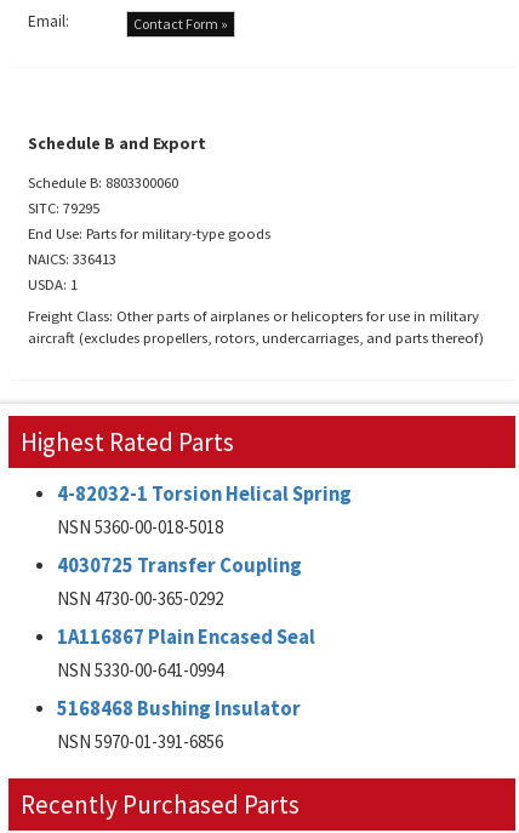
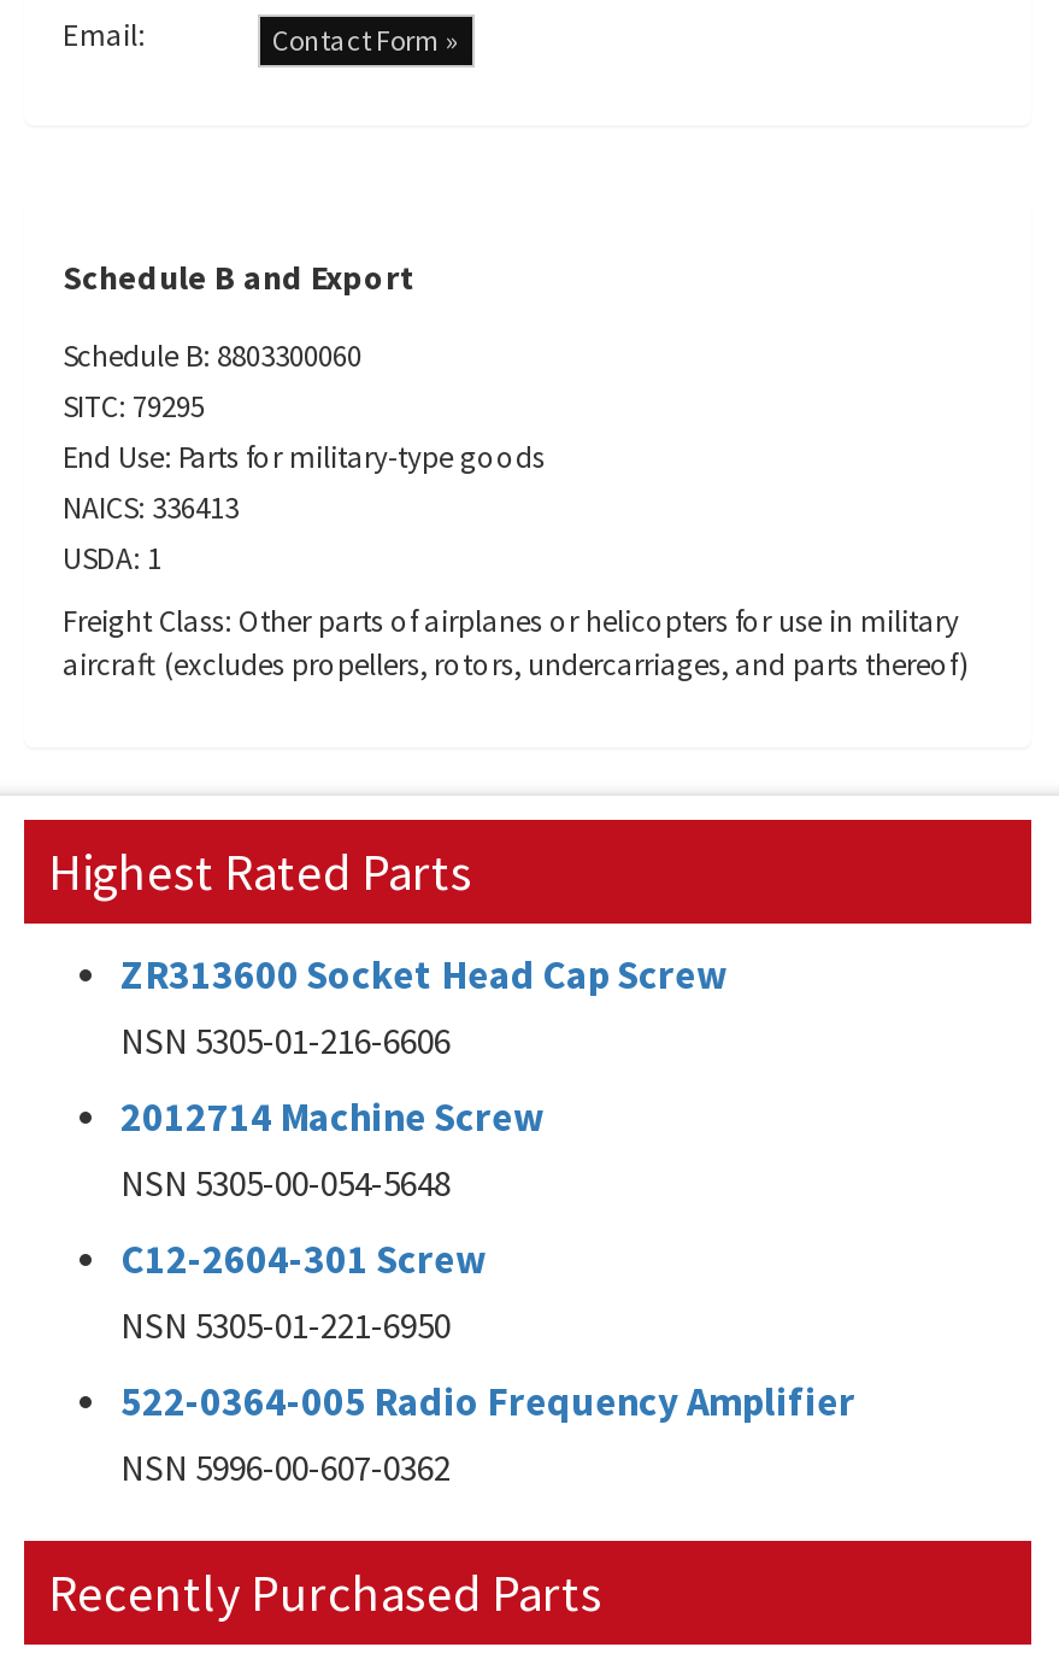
[57,481,352,538] 4-82032-1 Torsion Helical Spring | NSN 5360-00-018-5018 -> [120,950,728,1063] ZR313600 Socket Head Cap Screw | NSN 5305-01-216-6606
[57,553,302,610] 4030725 Transfer Coupling | NSN 4730-00-365-0292 -> [120,1092,545,1206] 2012714 Machine Screw | NSN 5305-00-054-5648
[57,624,315,681] 1A116867 Plain Encased Seal | NSN 5330-00-641-0994 -> [120,1235,487,1348] C12-2604-301 Screw | NSN 5305-01-221-6950
[57,696,301,753] 5168468 Bushing Insulator | NSN 5970-01-391-6856 -> [120,1377,855,1490] 522-0364-005 Radio Frequency Amplifier | NSN 5996-00-607-0362

